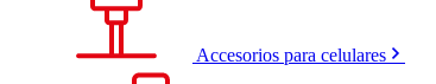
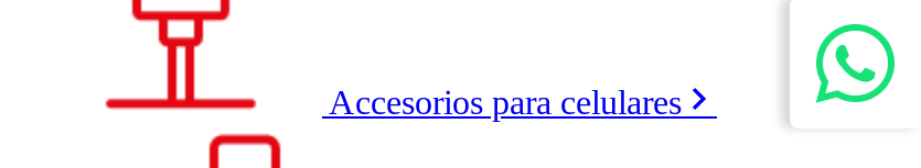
none -> [814,22,898,105] [image]

